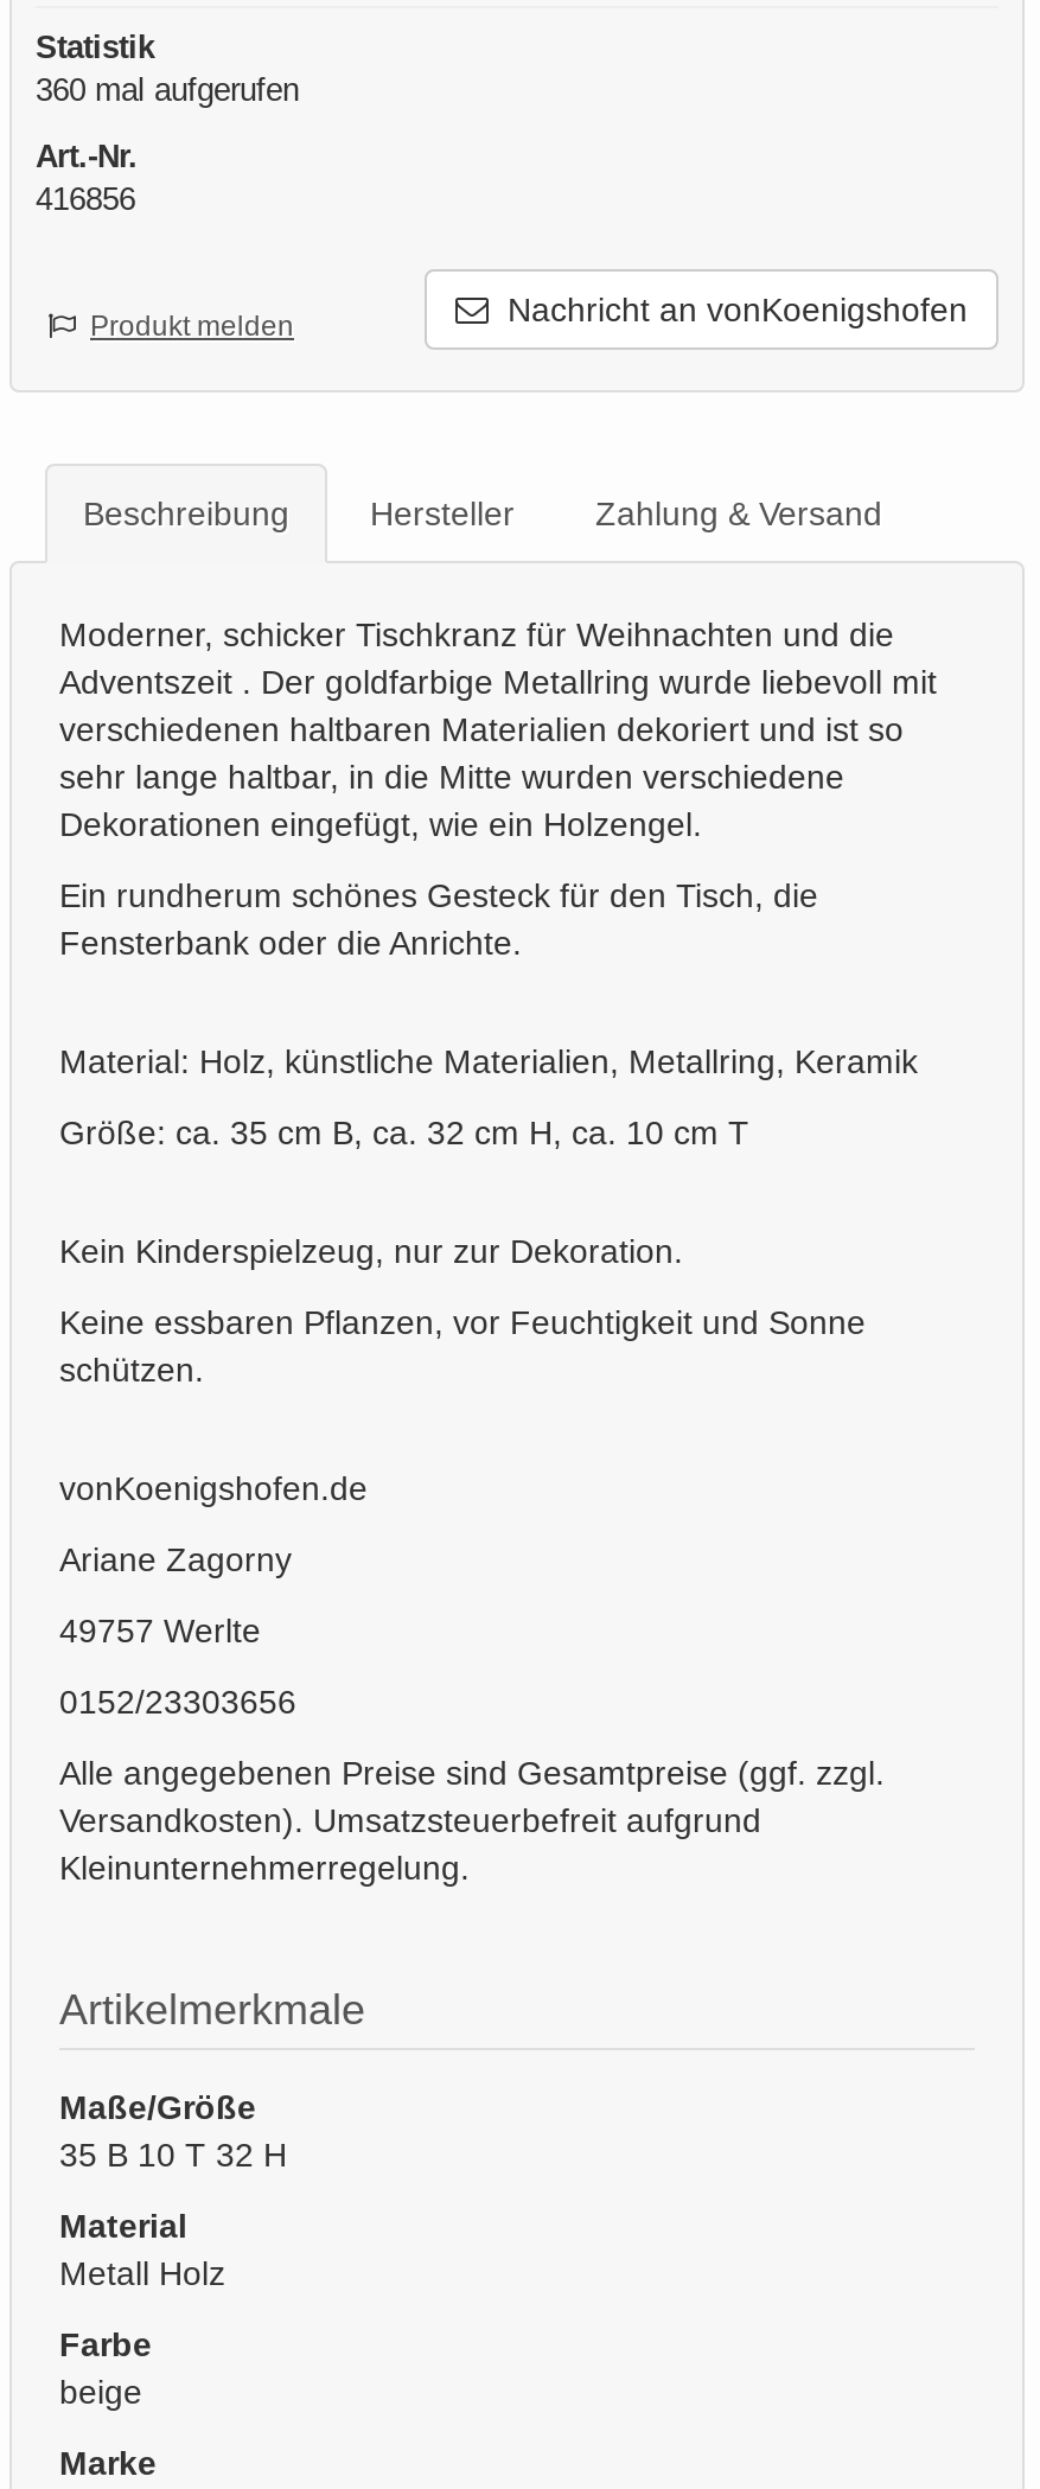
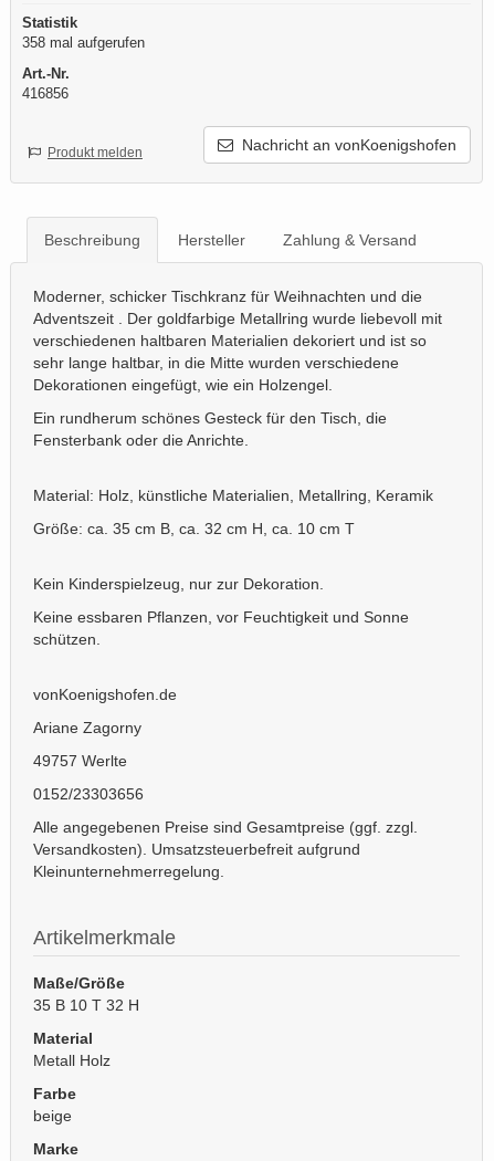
[36,73,299,109] 360 mal aufgerufen -> [22,35,145,51] 358 mal aufgerufen

